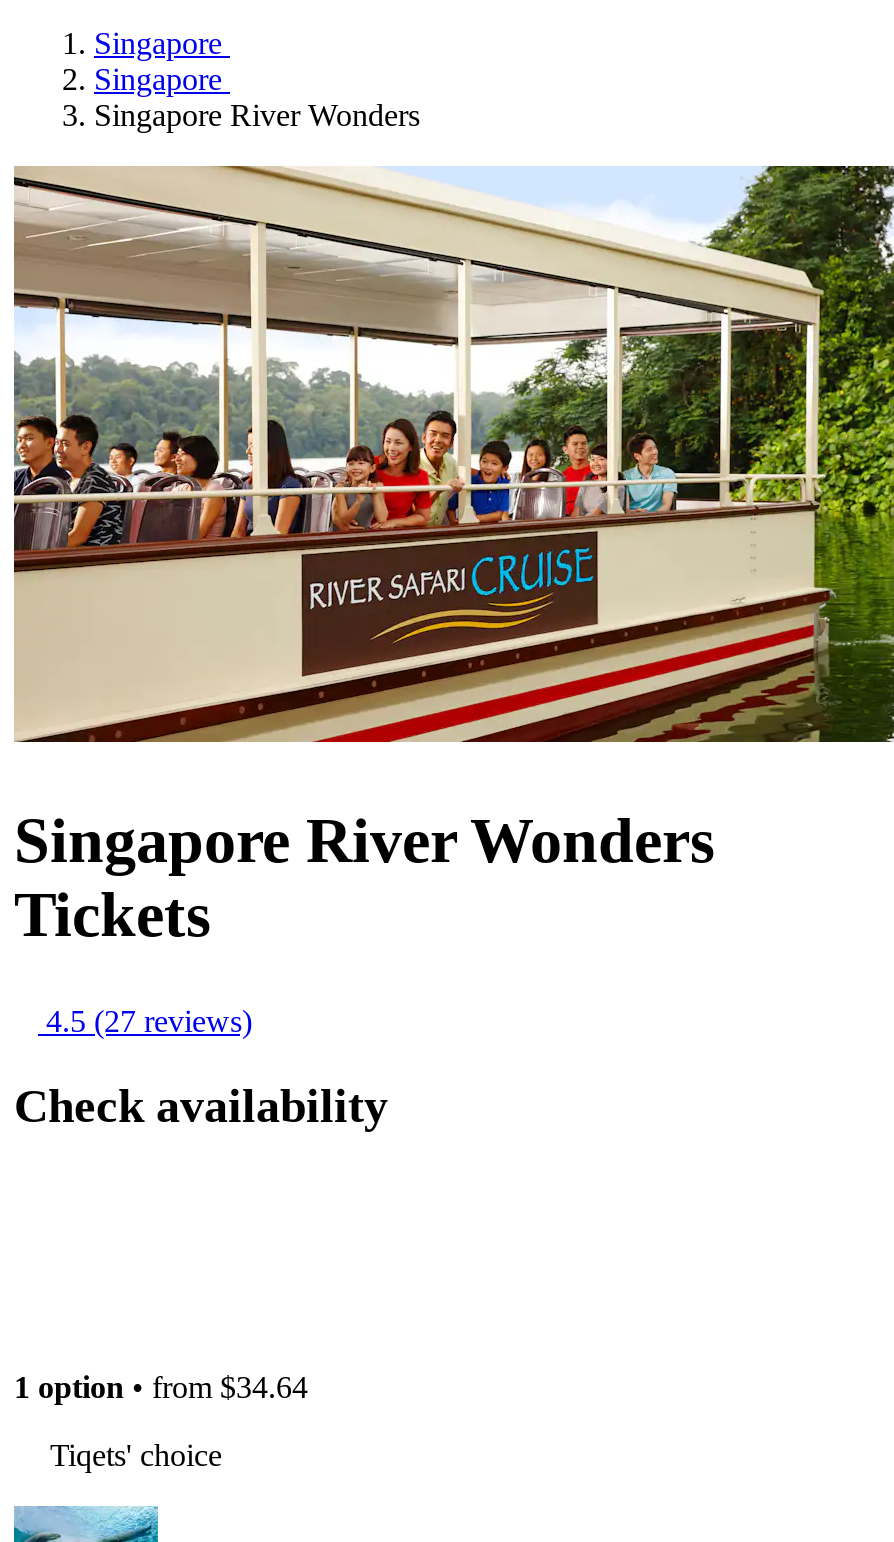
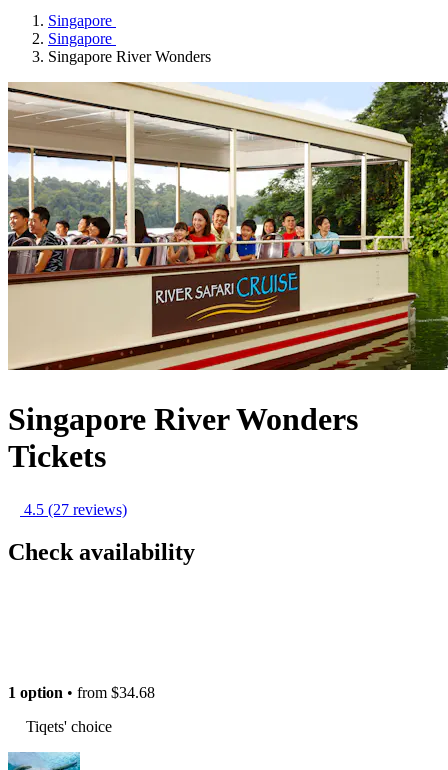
[14,1370,308,1404] 1 option • from $34.64 -> [8,684,155,701] 1 option • from $34.68

